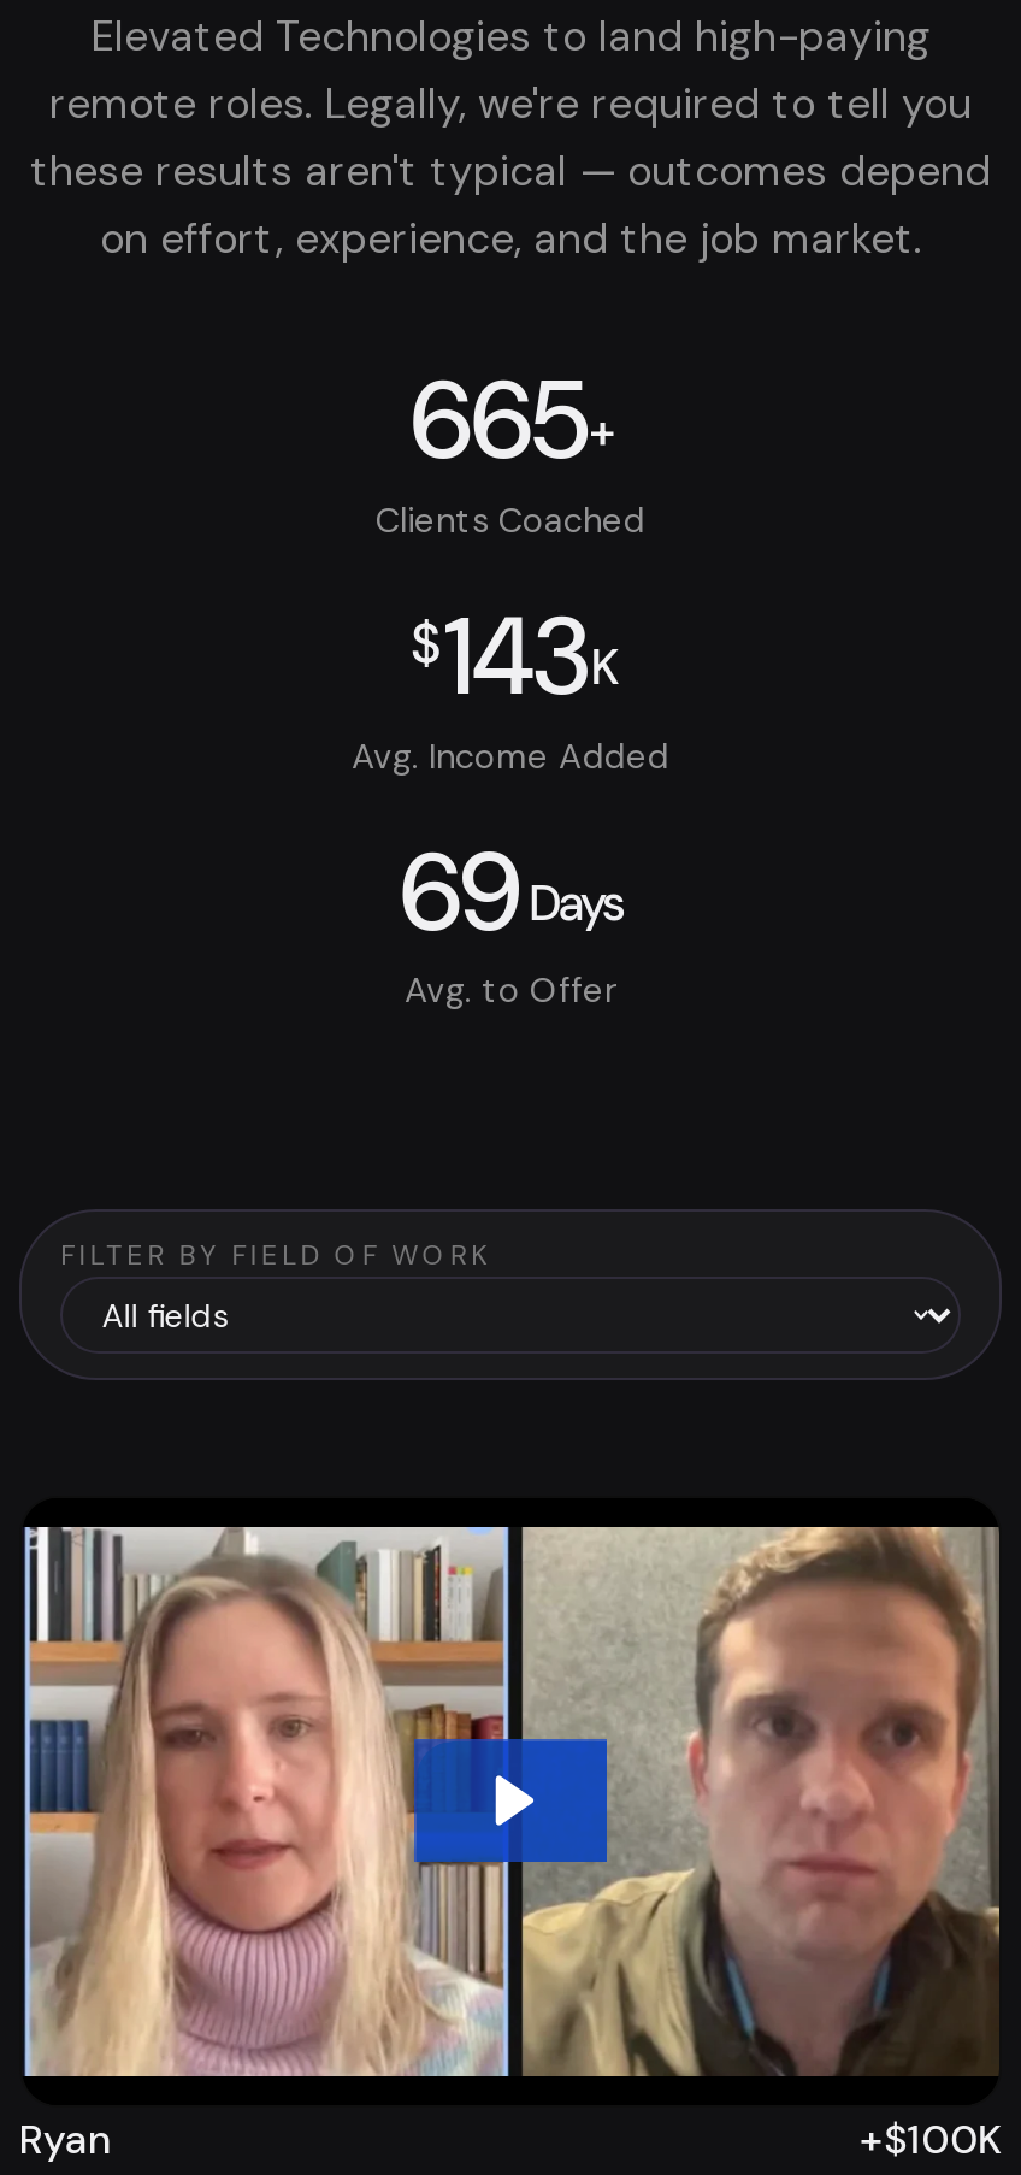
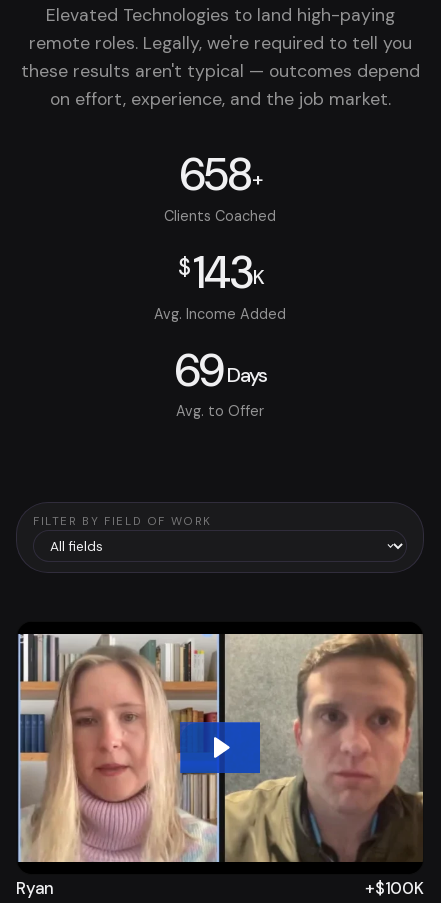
[410,351,611,491] 665+ -> [179,146,261,204] 658+

